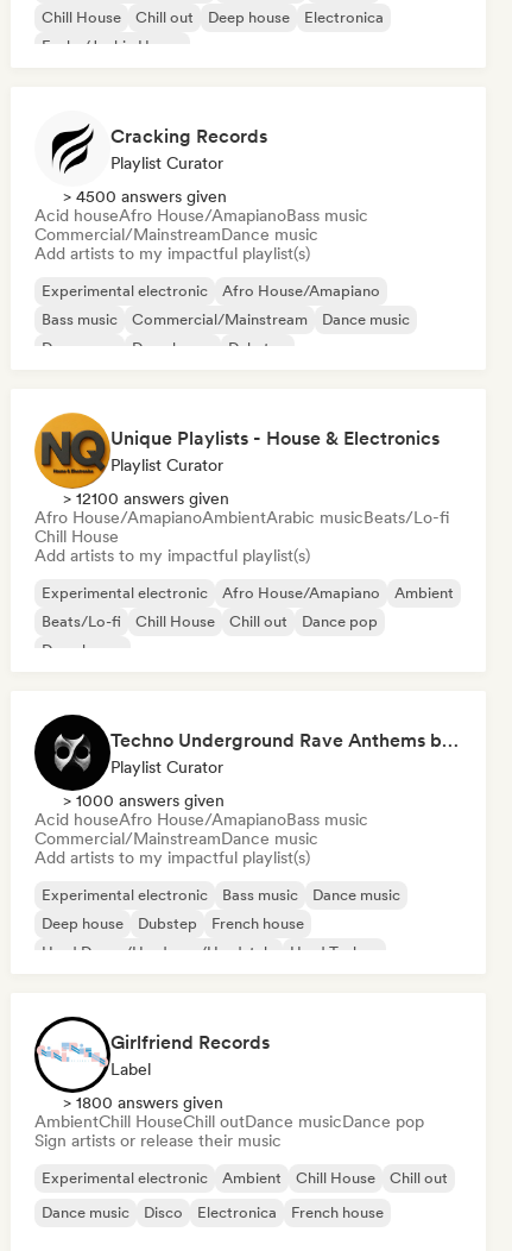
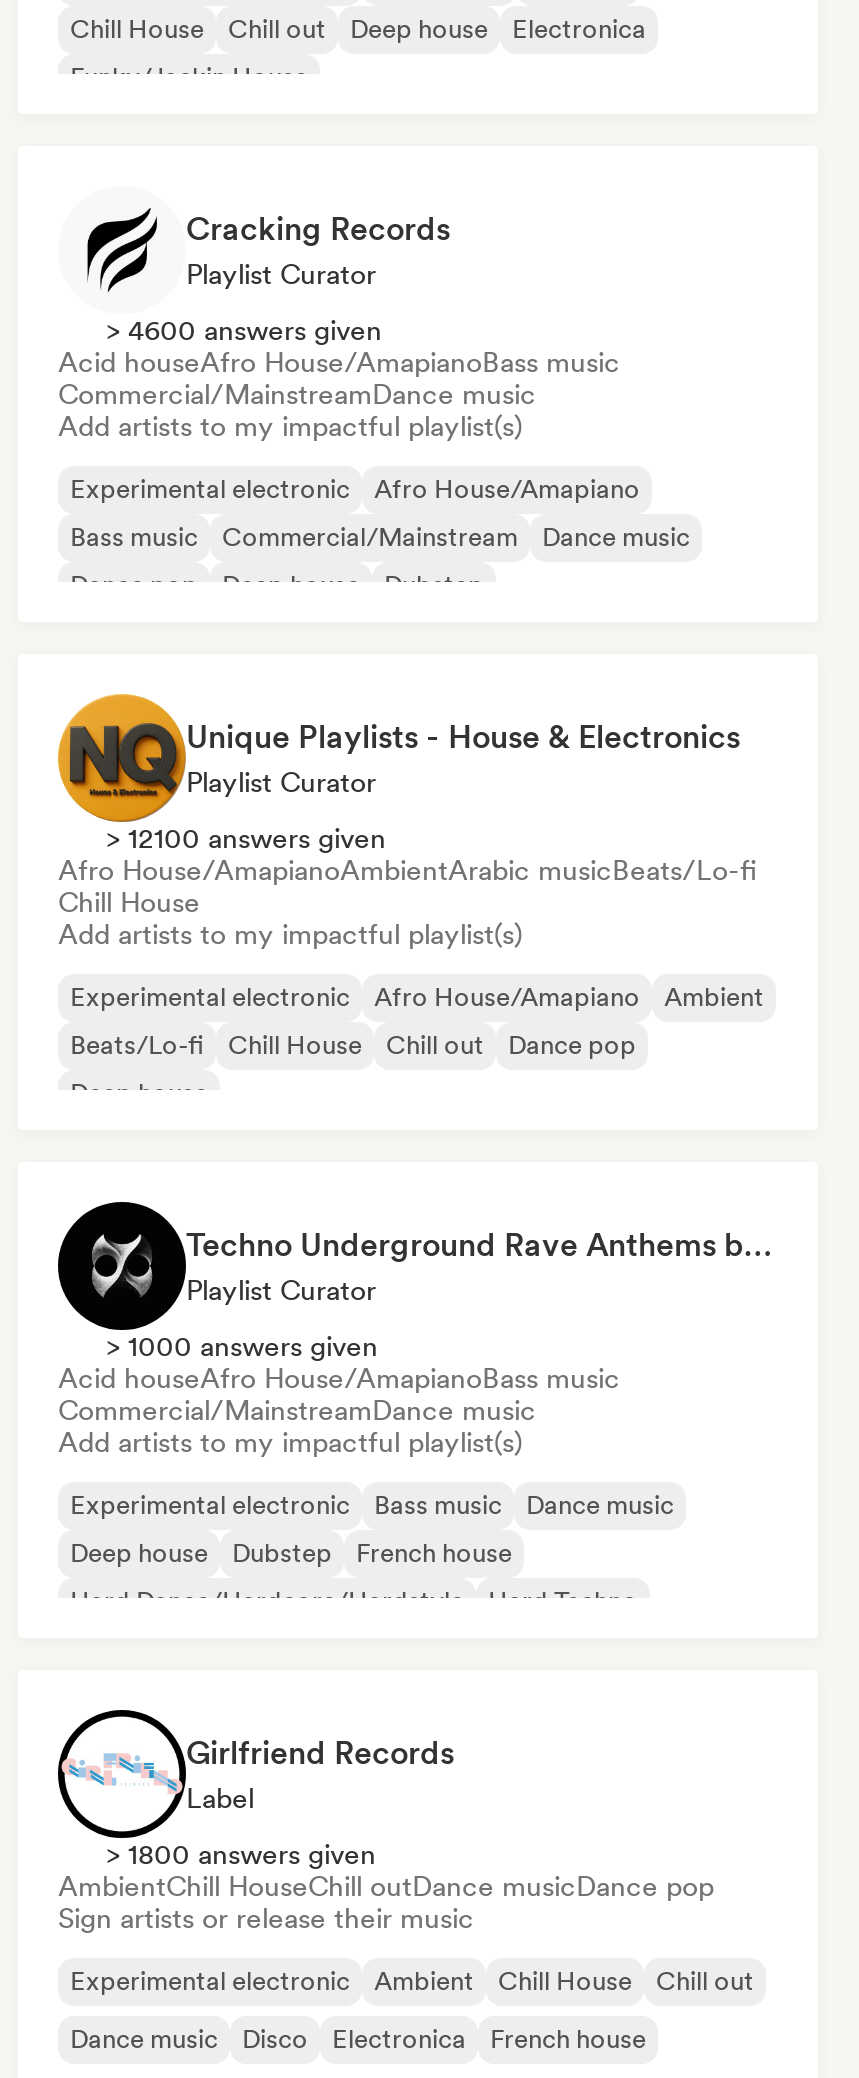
[63,187,227,206] > 4500 answers given -> [106,314,382,346] > 4600 answers given

